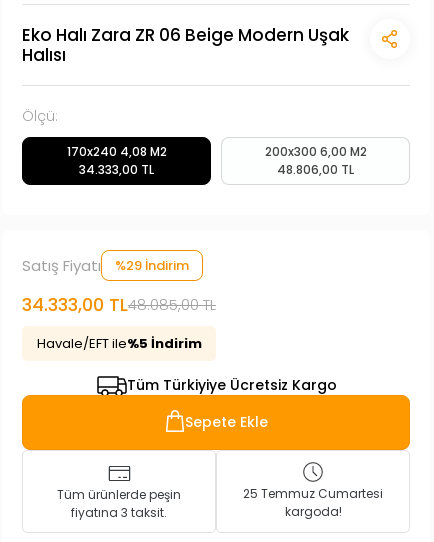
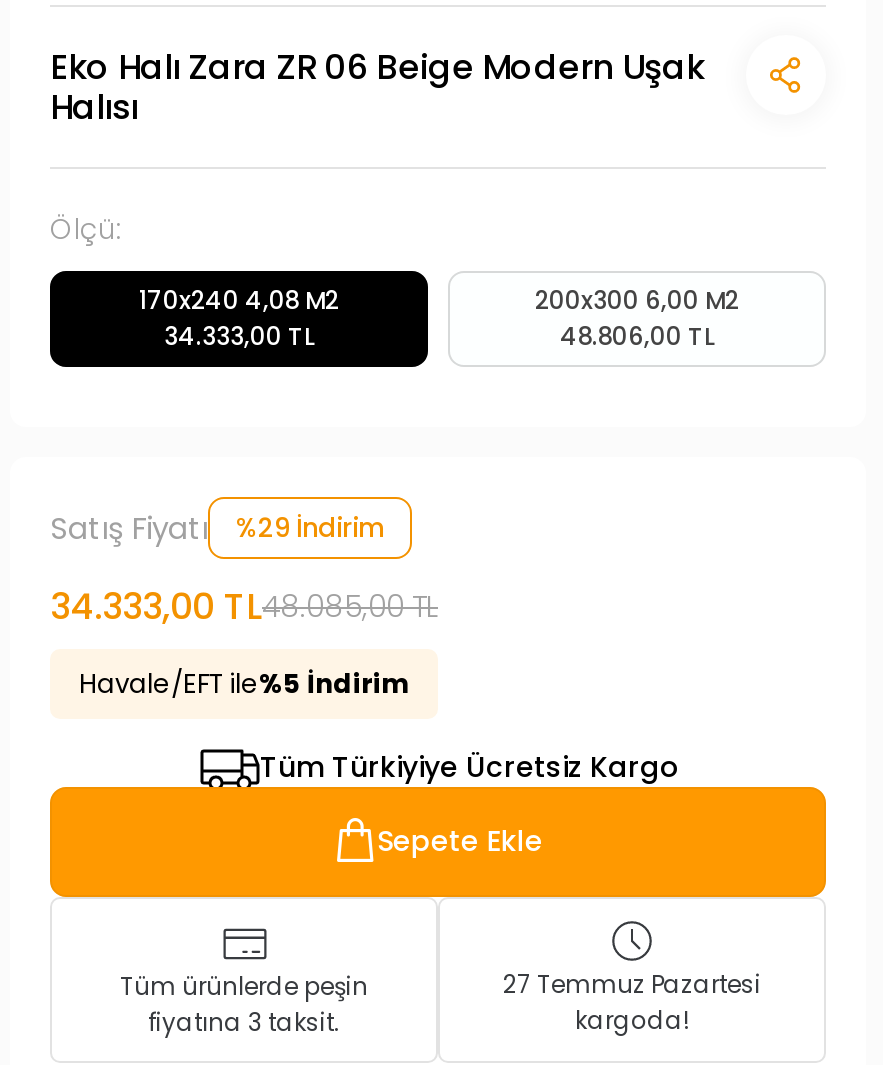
[243,485,383,502] 25 Temmuz Cumartesi -> [503,967,761,1001] 27 Temmuz Pazartesi

